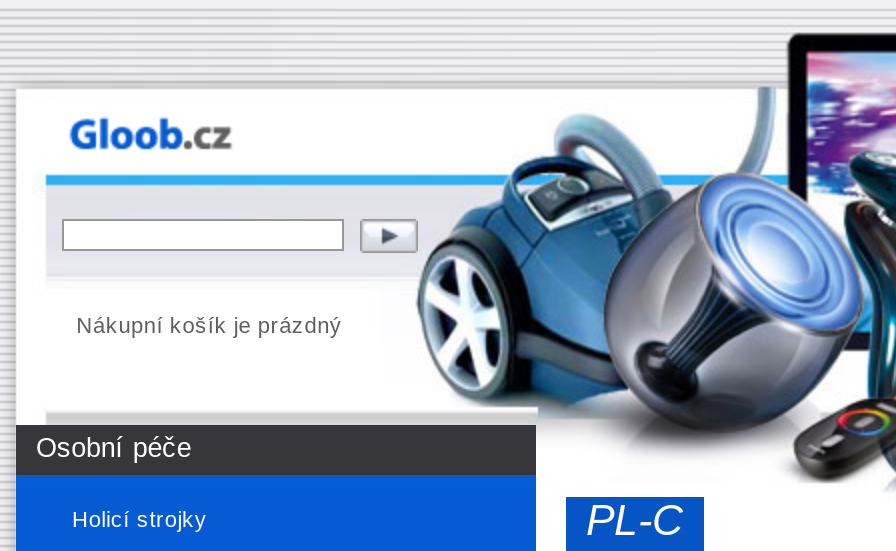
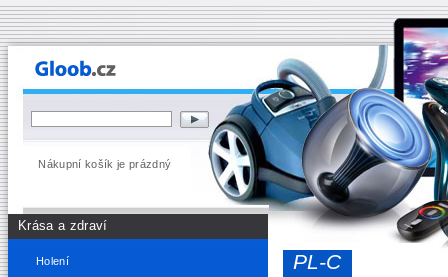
[36,434,191,464] Osobní péče -> [18,218,108,233] Krása a zdraví
[72,507,207,531] Holicí strojky -> [36,255,69,267] Holení

